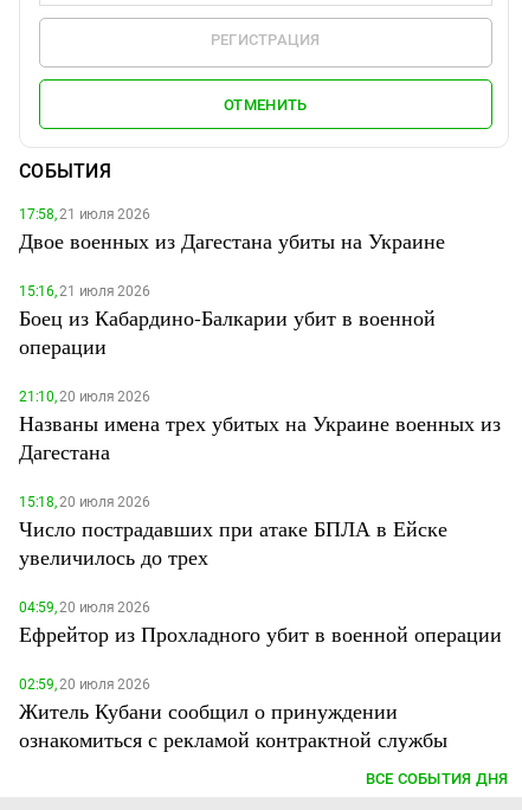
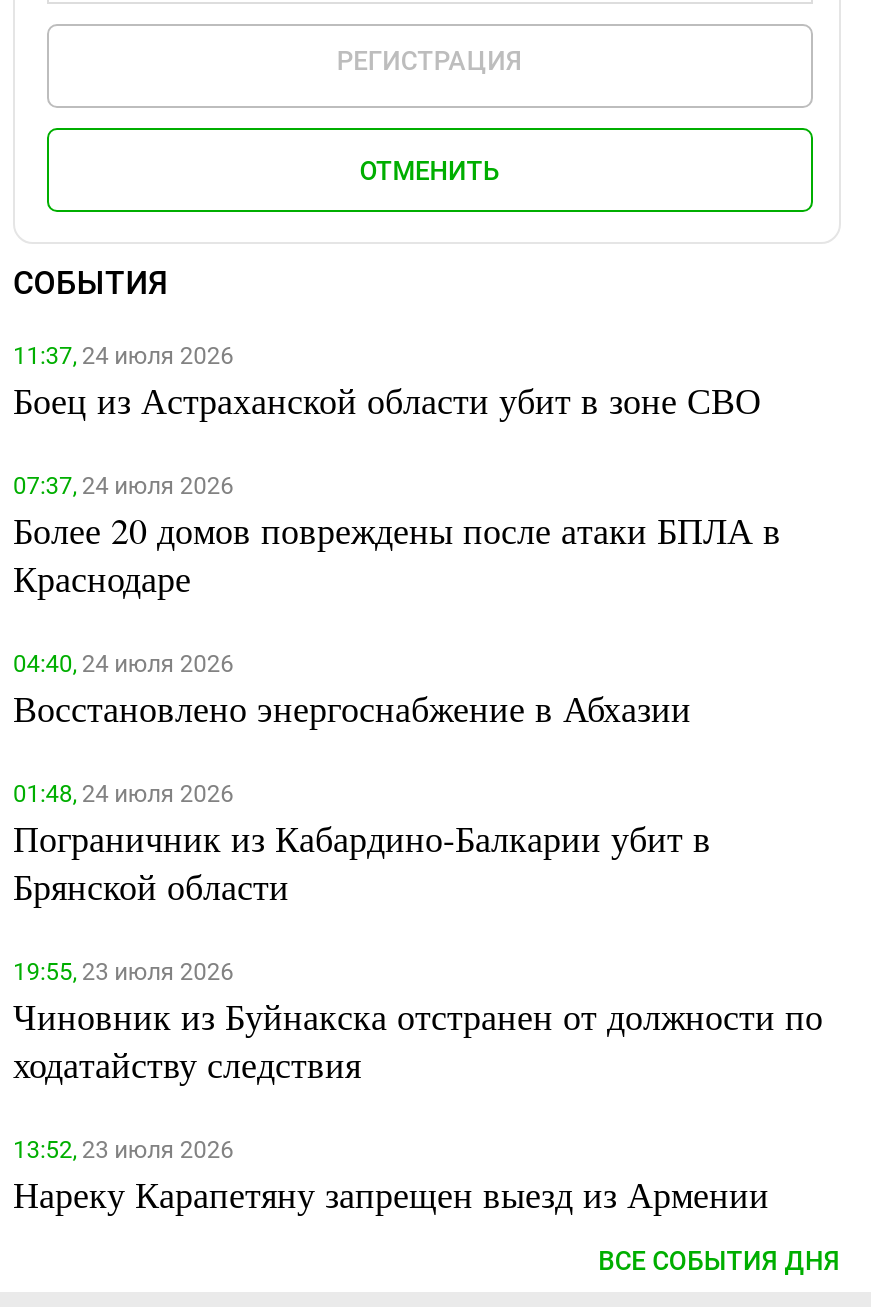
[19,206,445,255] 17:58, 21 июля 2026 | Двое военных из Дагестана убиты на Украине -> [13,342,761,424] 11:37, 24 июля 2026 | Боец из Астраханской области убит в зоне СВО
[19,283,436,360] 15:16, 21 июля 2026 | Боец из Кабардино-Балкарии убит в военной | операции -> [13,472,781,602] 07:37, 24 июля 2026 | Более 20 домов повреждены после атаки БПЛА в | Краснодаре
[19,388,501,465] 21:10, 20 июля 2026 | Названы имена трех убитых на Украине военных из | Дагестана -> [13,650,691,732] 04:40, 24 июля 2026 | Восстановлено энергоснабжение в Абхазии
[19,494,447,571] 15:18, 20 июля 2026 | Число пострадавших при атаке БПЛА в Ейске | увеличилось до трех -> [13,780,711,910] 01:48, 24 июля 2026 | Пограничник из Кабардино-Балкарии убит в | Брянской области
[19,599,502,648] 04:59, 20 июля 2026 | Ефрейтор из Прохладного убит в военной операции -> [13,958,823,1088] 19:55, 23 июля 2026 | Чиновник из Буйнакска отстранен от должности по | ходатайству следствия
[19,676,447,753] 02:59, 20 июля 2026 | Житель Кубани сообщил о принуждении | ознакомиться с рекламой контрактной службы -> [13,1136,769,1218] 13:52, 23 июля 2026 | Нареку Карапетяну запрещен выезд из Армении

